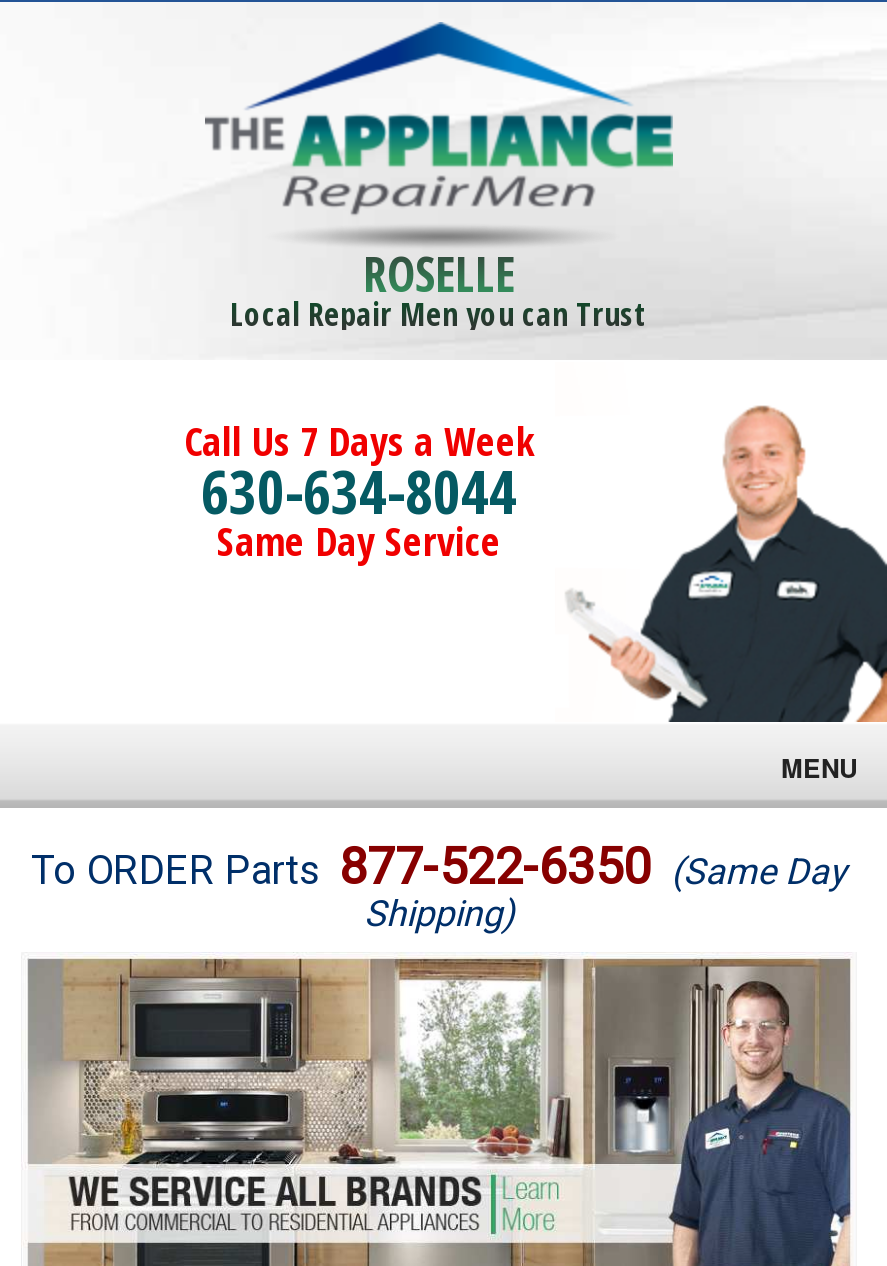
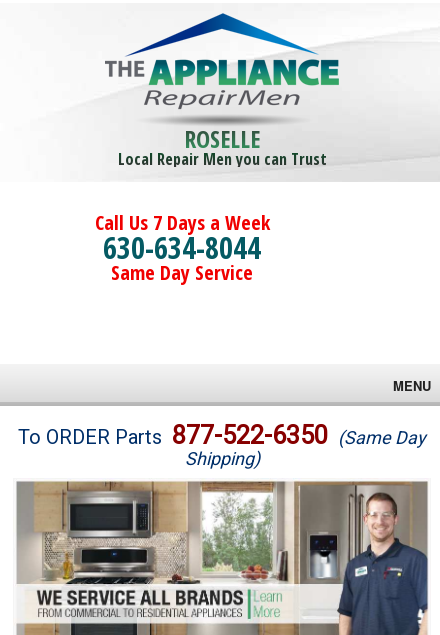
[567,404,881,724] [image] -> none

